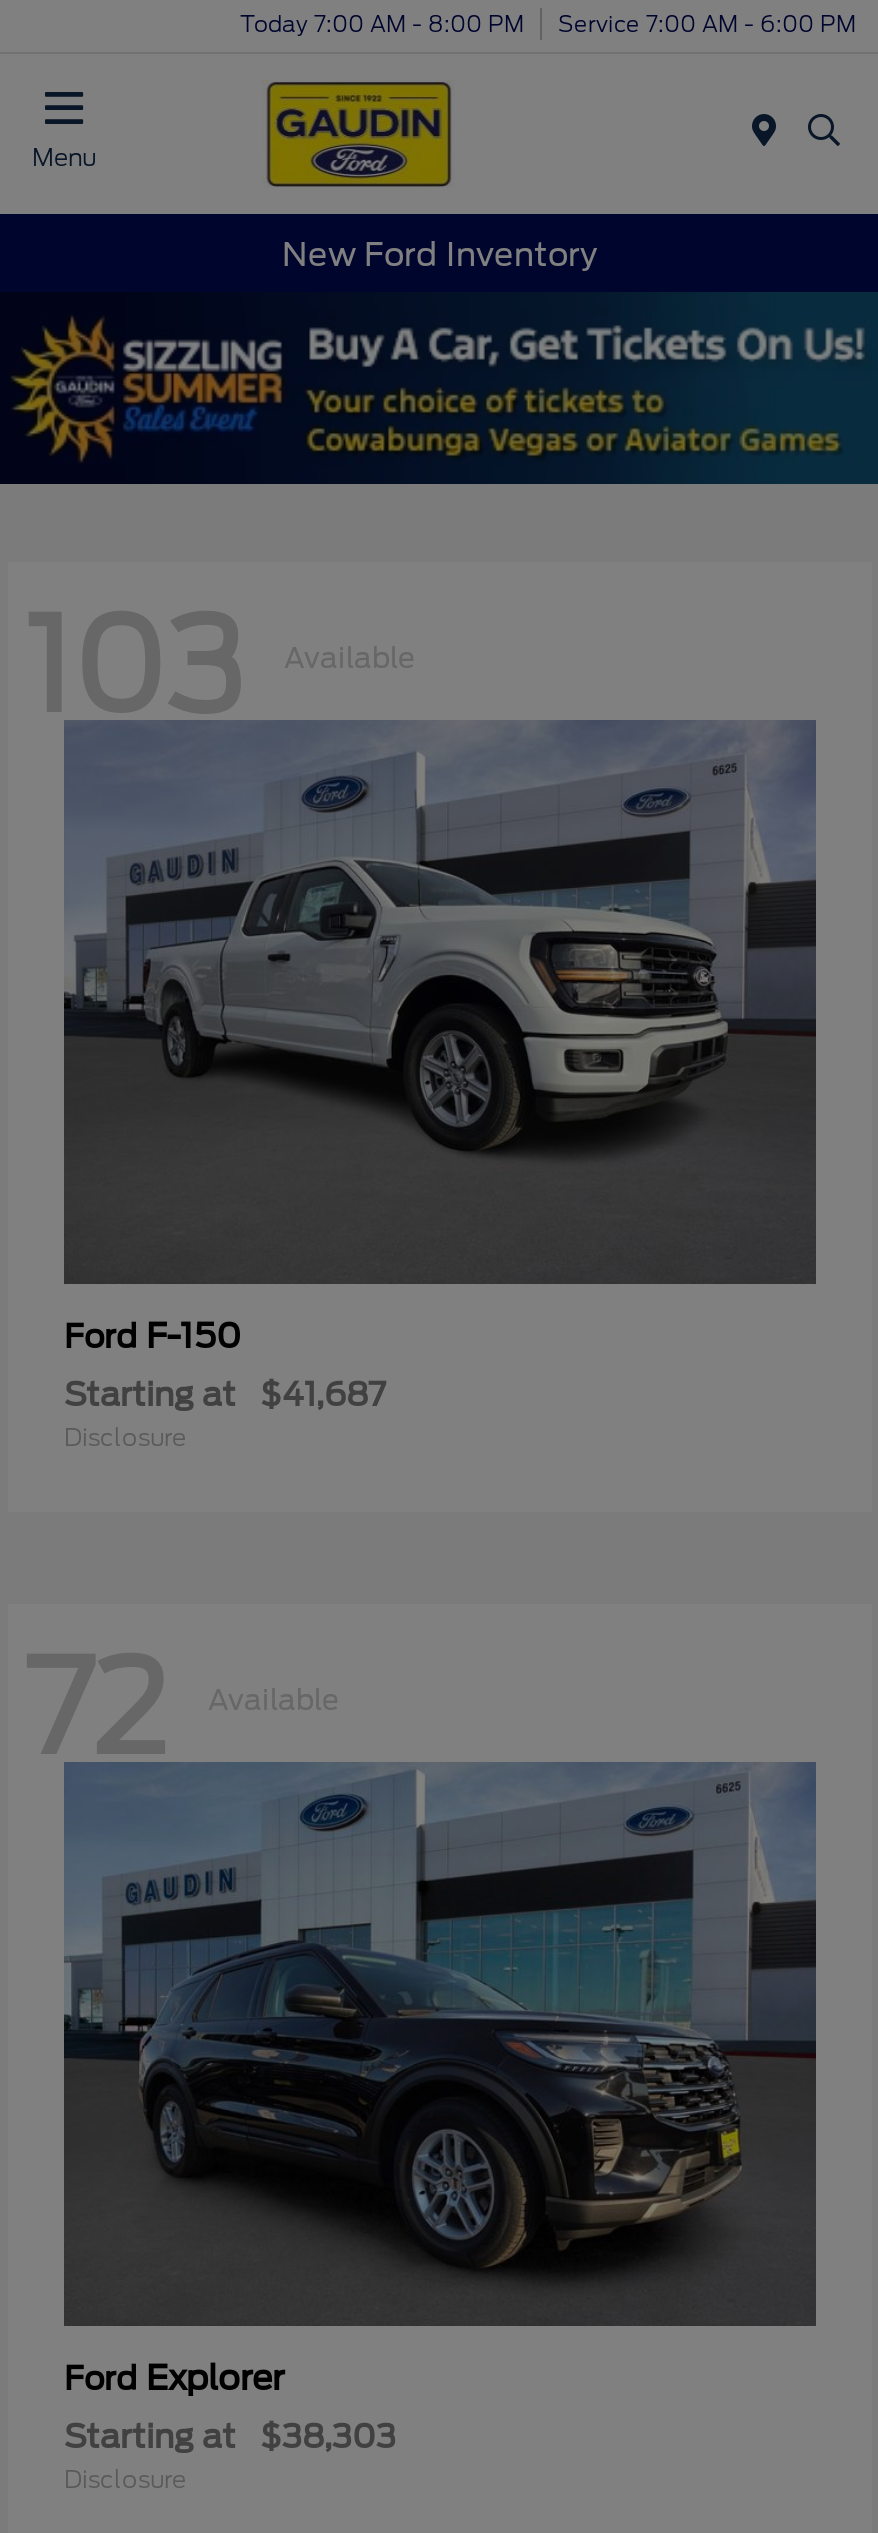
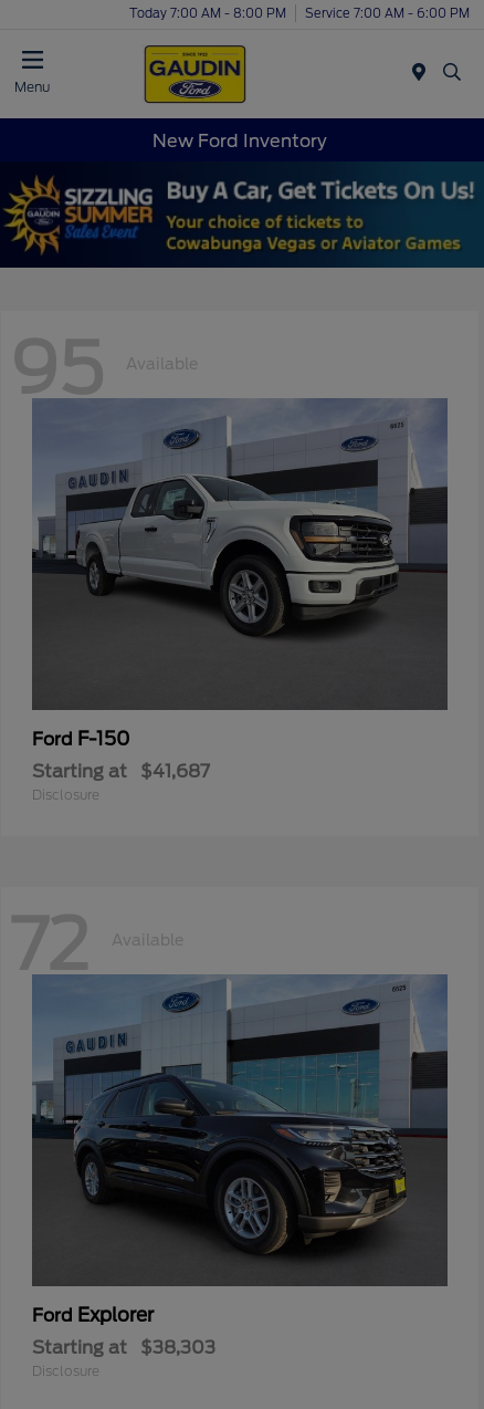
[24,590,244,742] 103 -> [10,326,104,411] 95

